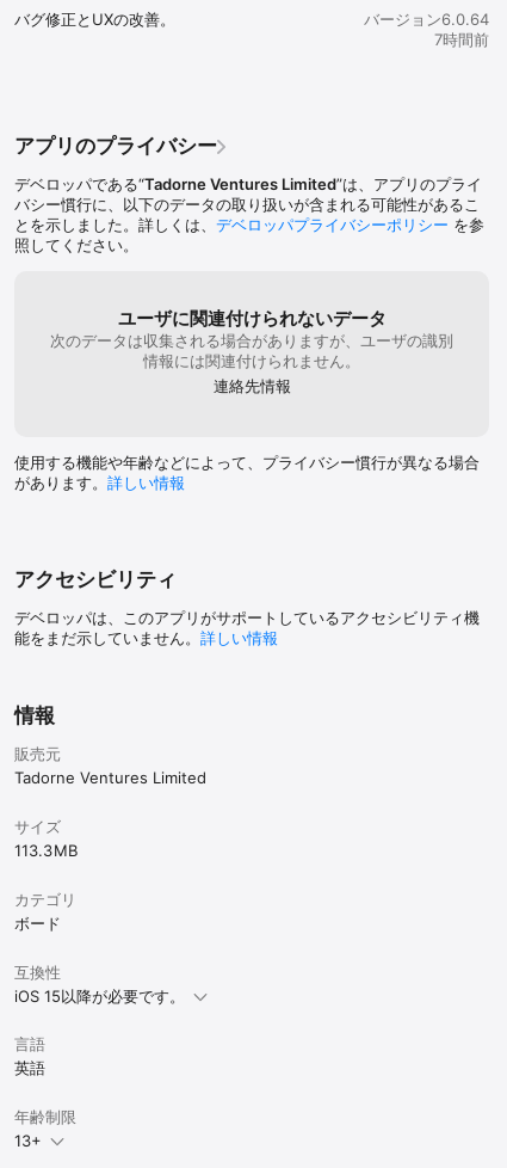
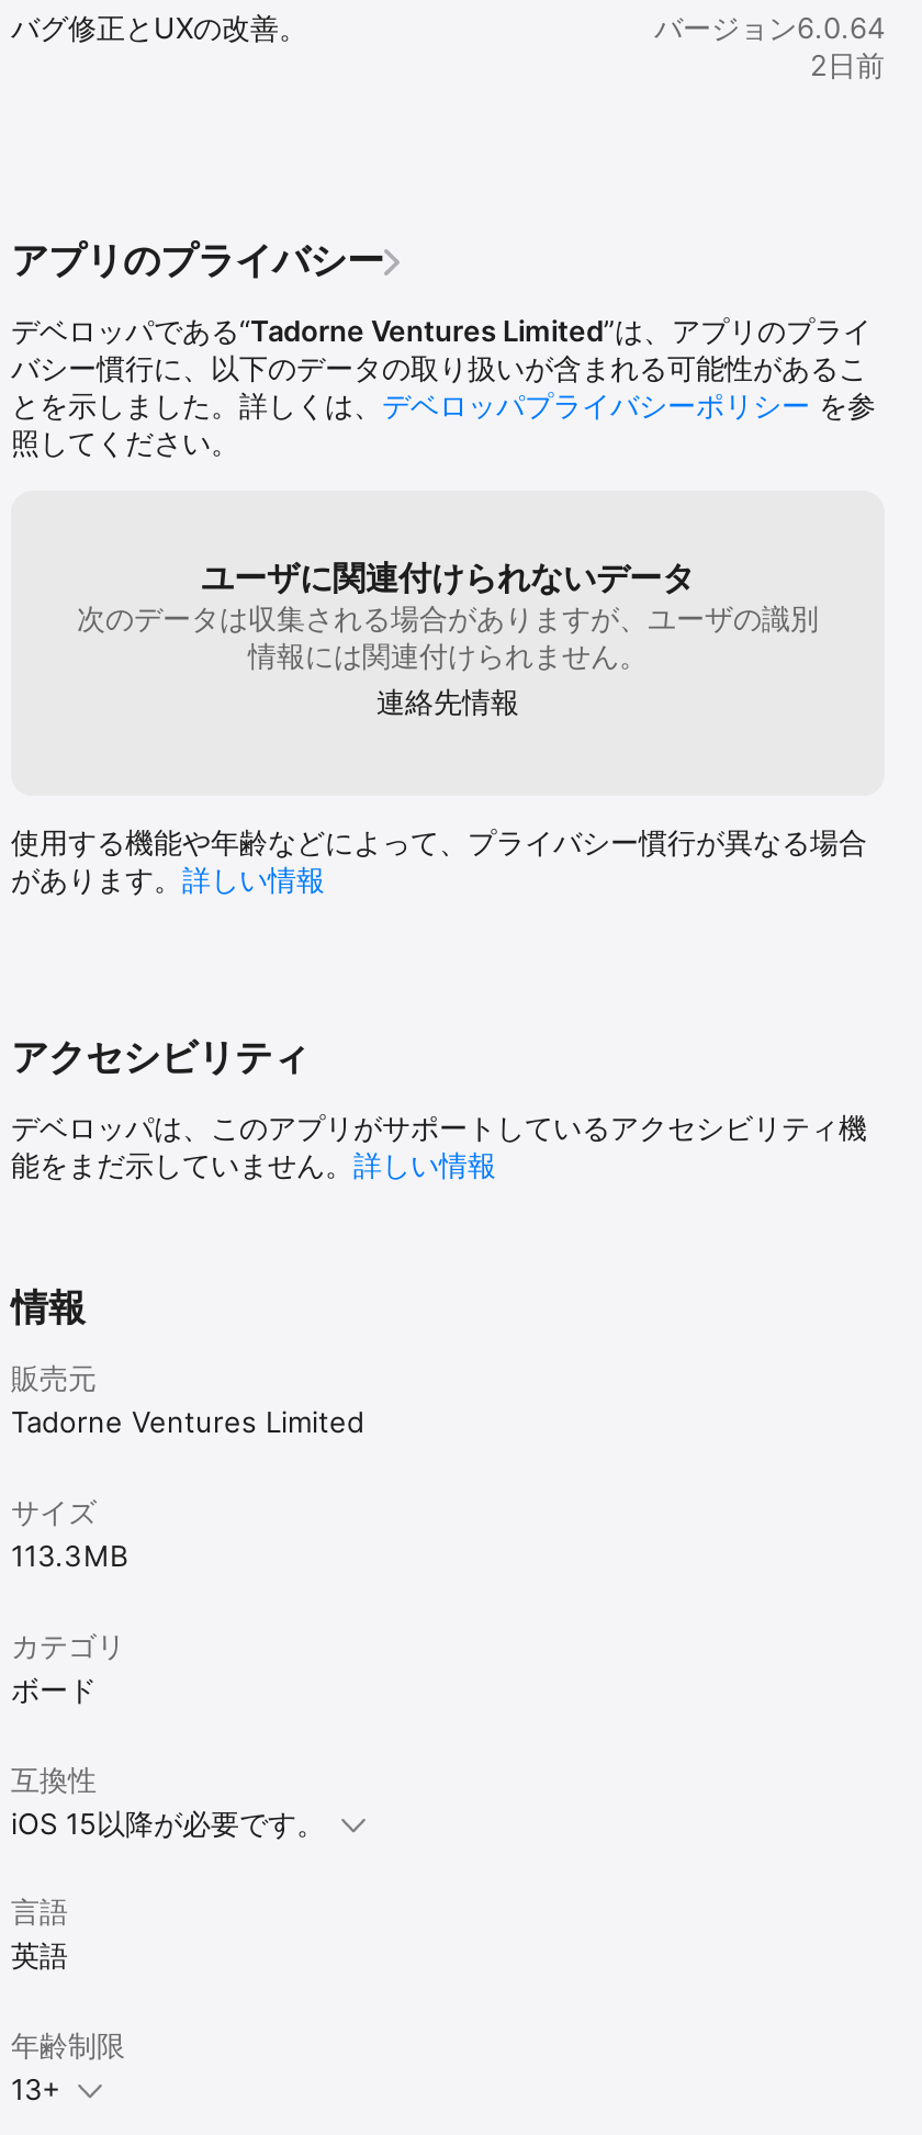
[434,29,489,48] 7時間前 -> [810,47,885,82] 2日前

